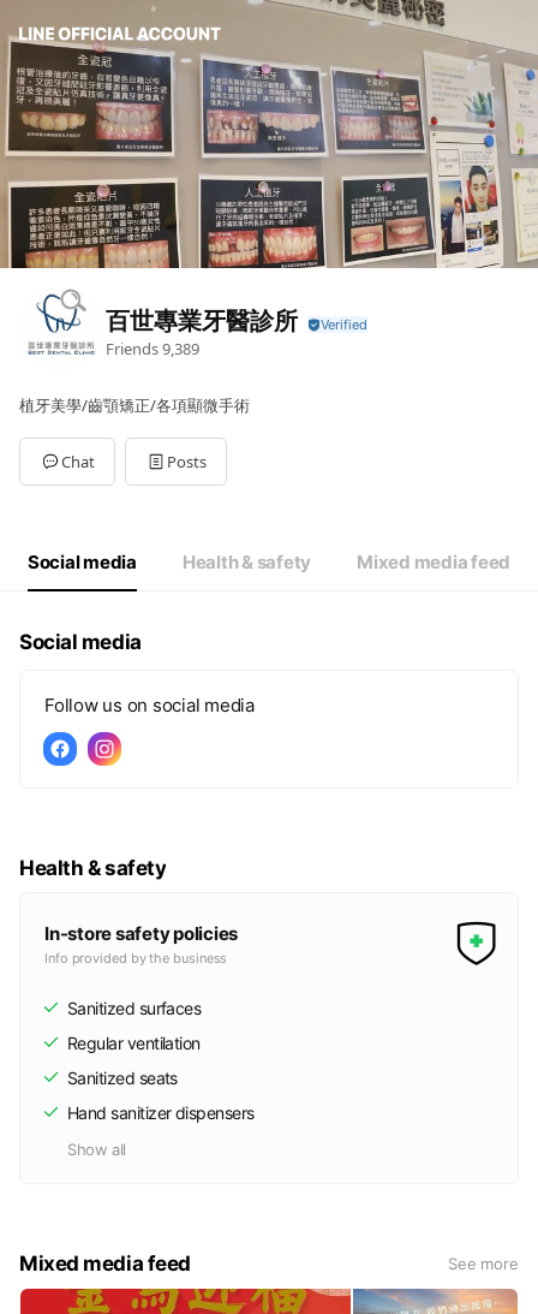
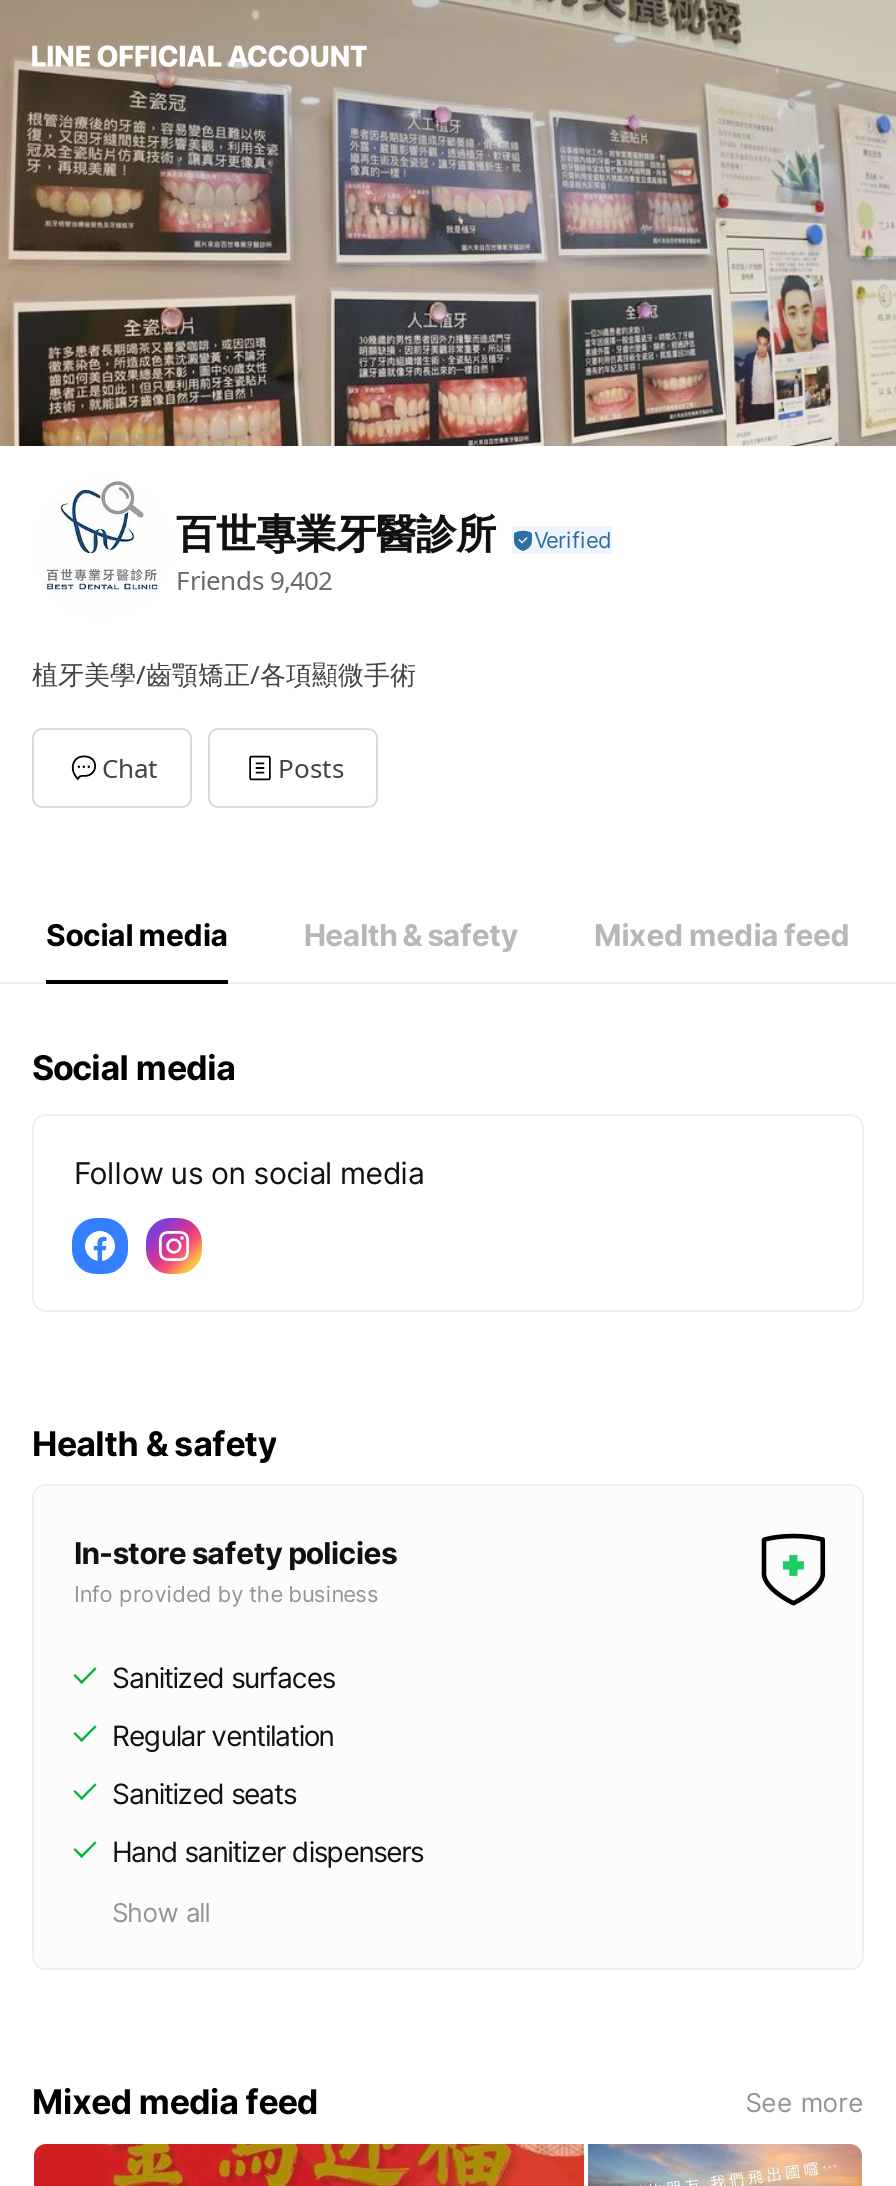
[106,338,199,359] Friends 9,389 -> [176,562,332,598] Friends 9,402

